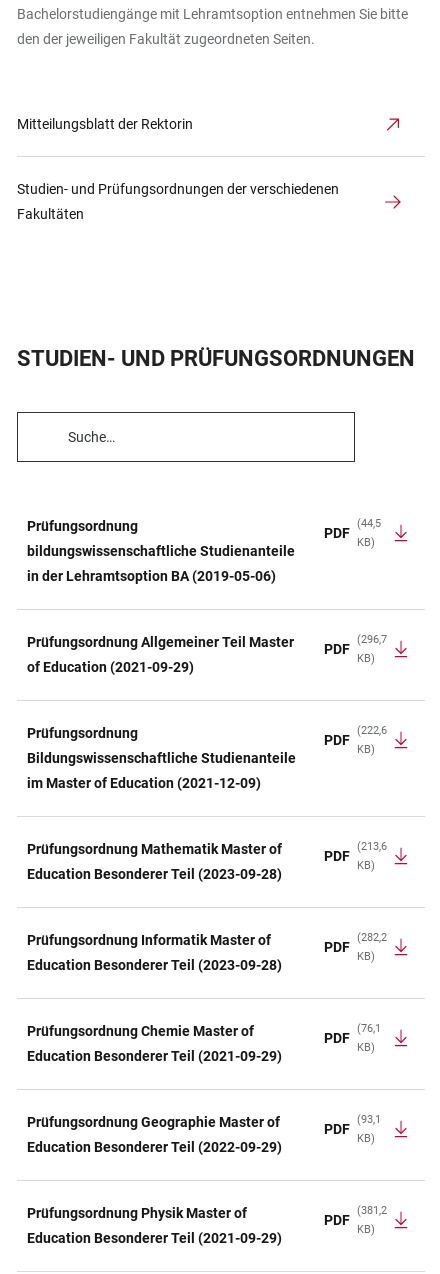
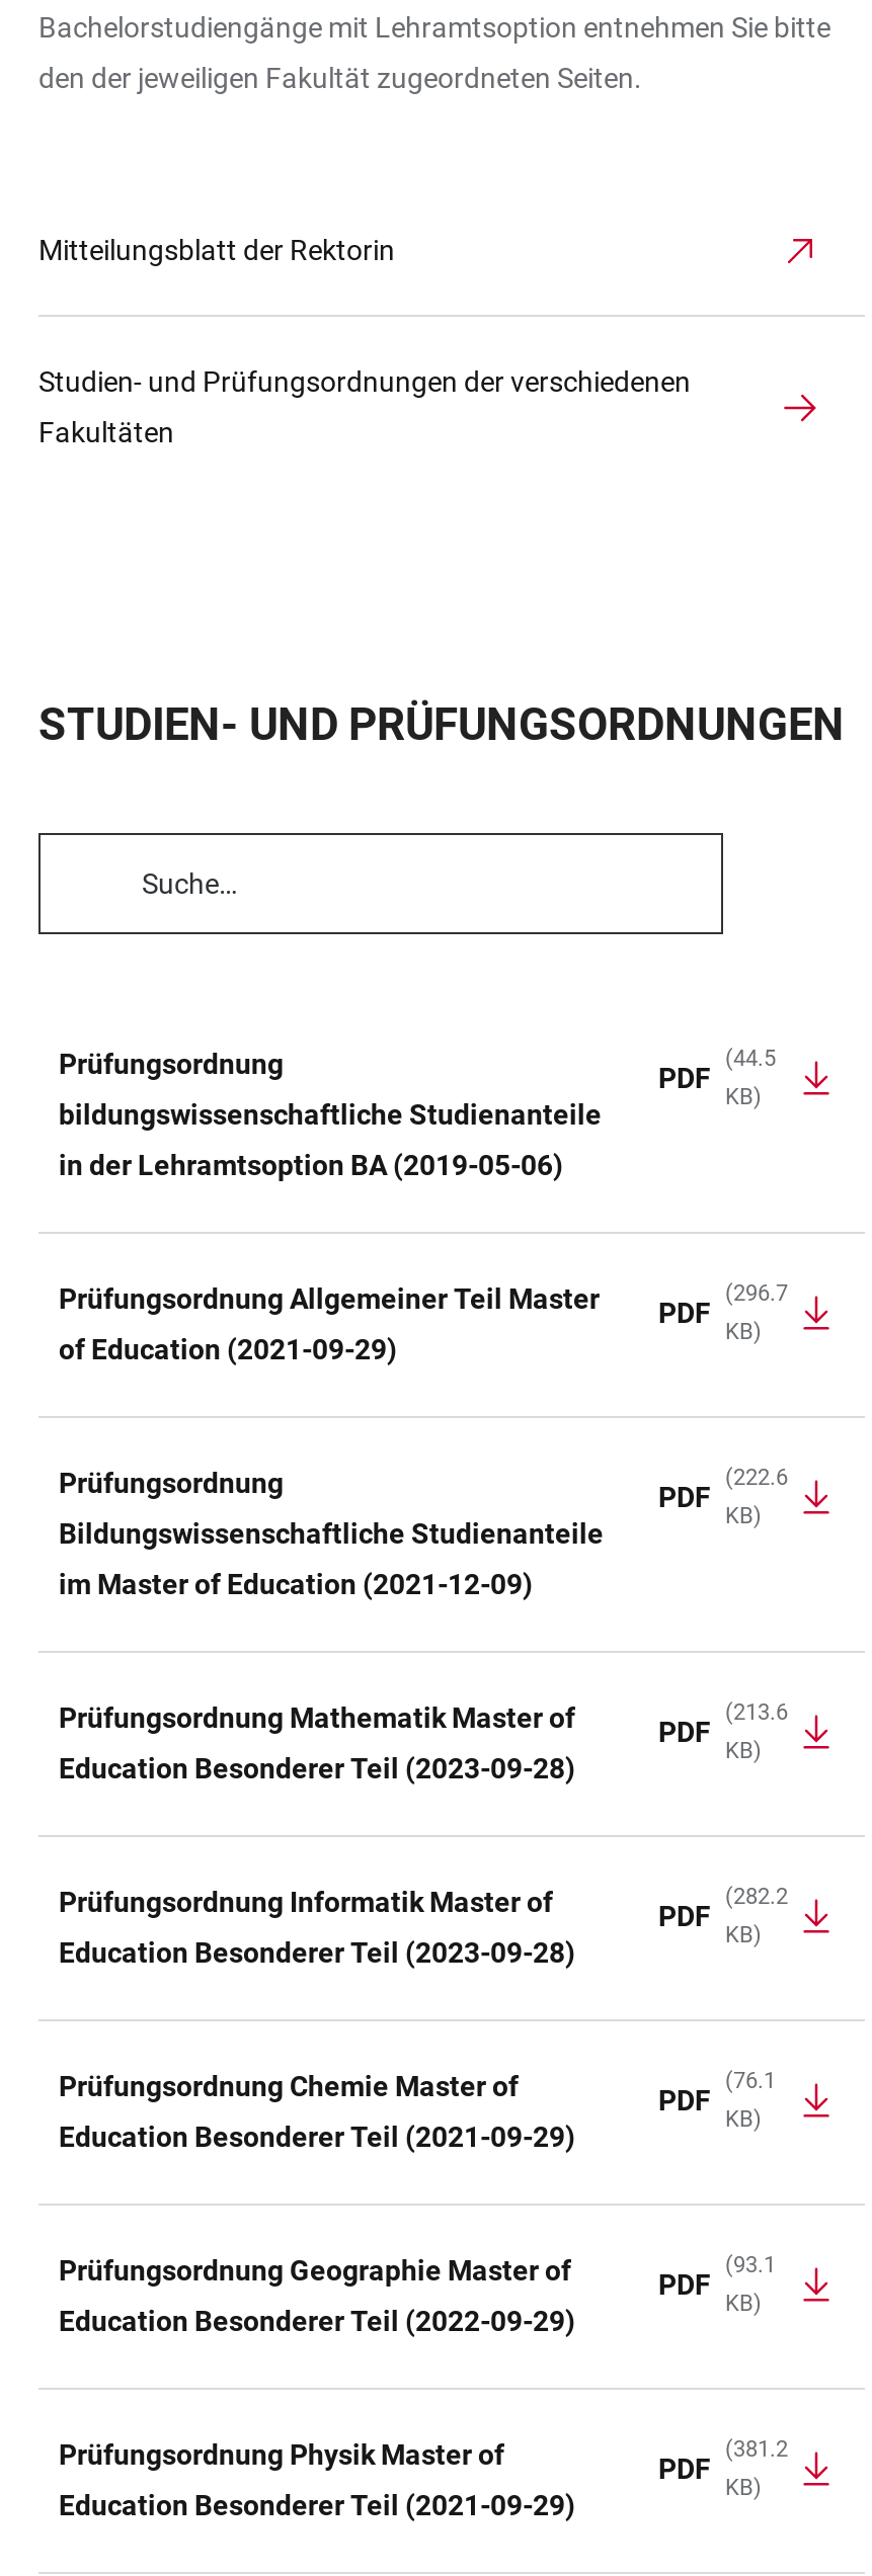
[357,517,381,530] (44,5 -> [725,1046,776,1072] (44.5
[357,633,387,646] (296,7 -> [725,1280,788,1307] (296.7
[357,724,387,737] (222,6 -> [725,1465,788,1491] (222.6
[357,840,387,853] (213,6 -> [725,1699,788,1726] (213.6
[357,931,387,944] (282,2 -> [725,1884,788,1910] (282.2
[357,1022,381,1035] (76,1 -> [725,2068,776,2094] (76.1
[357,1113,381,1126] (93,1 -> [725,2252,776,2278] (93.1
[357,1204,387,1217] (381,2 -> [725,2436,788,2463] (381.2

